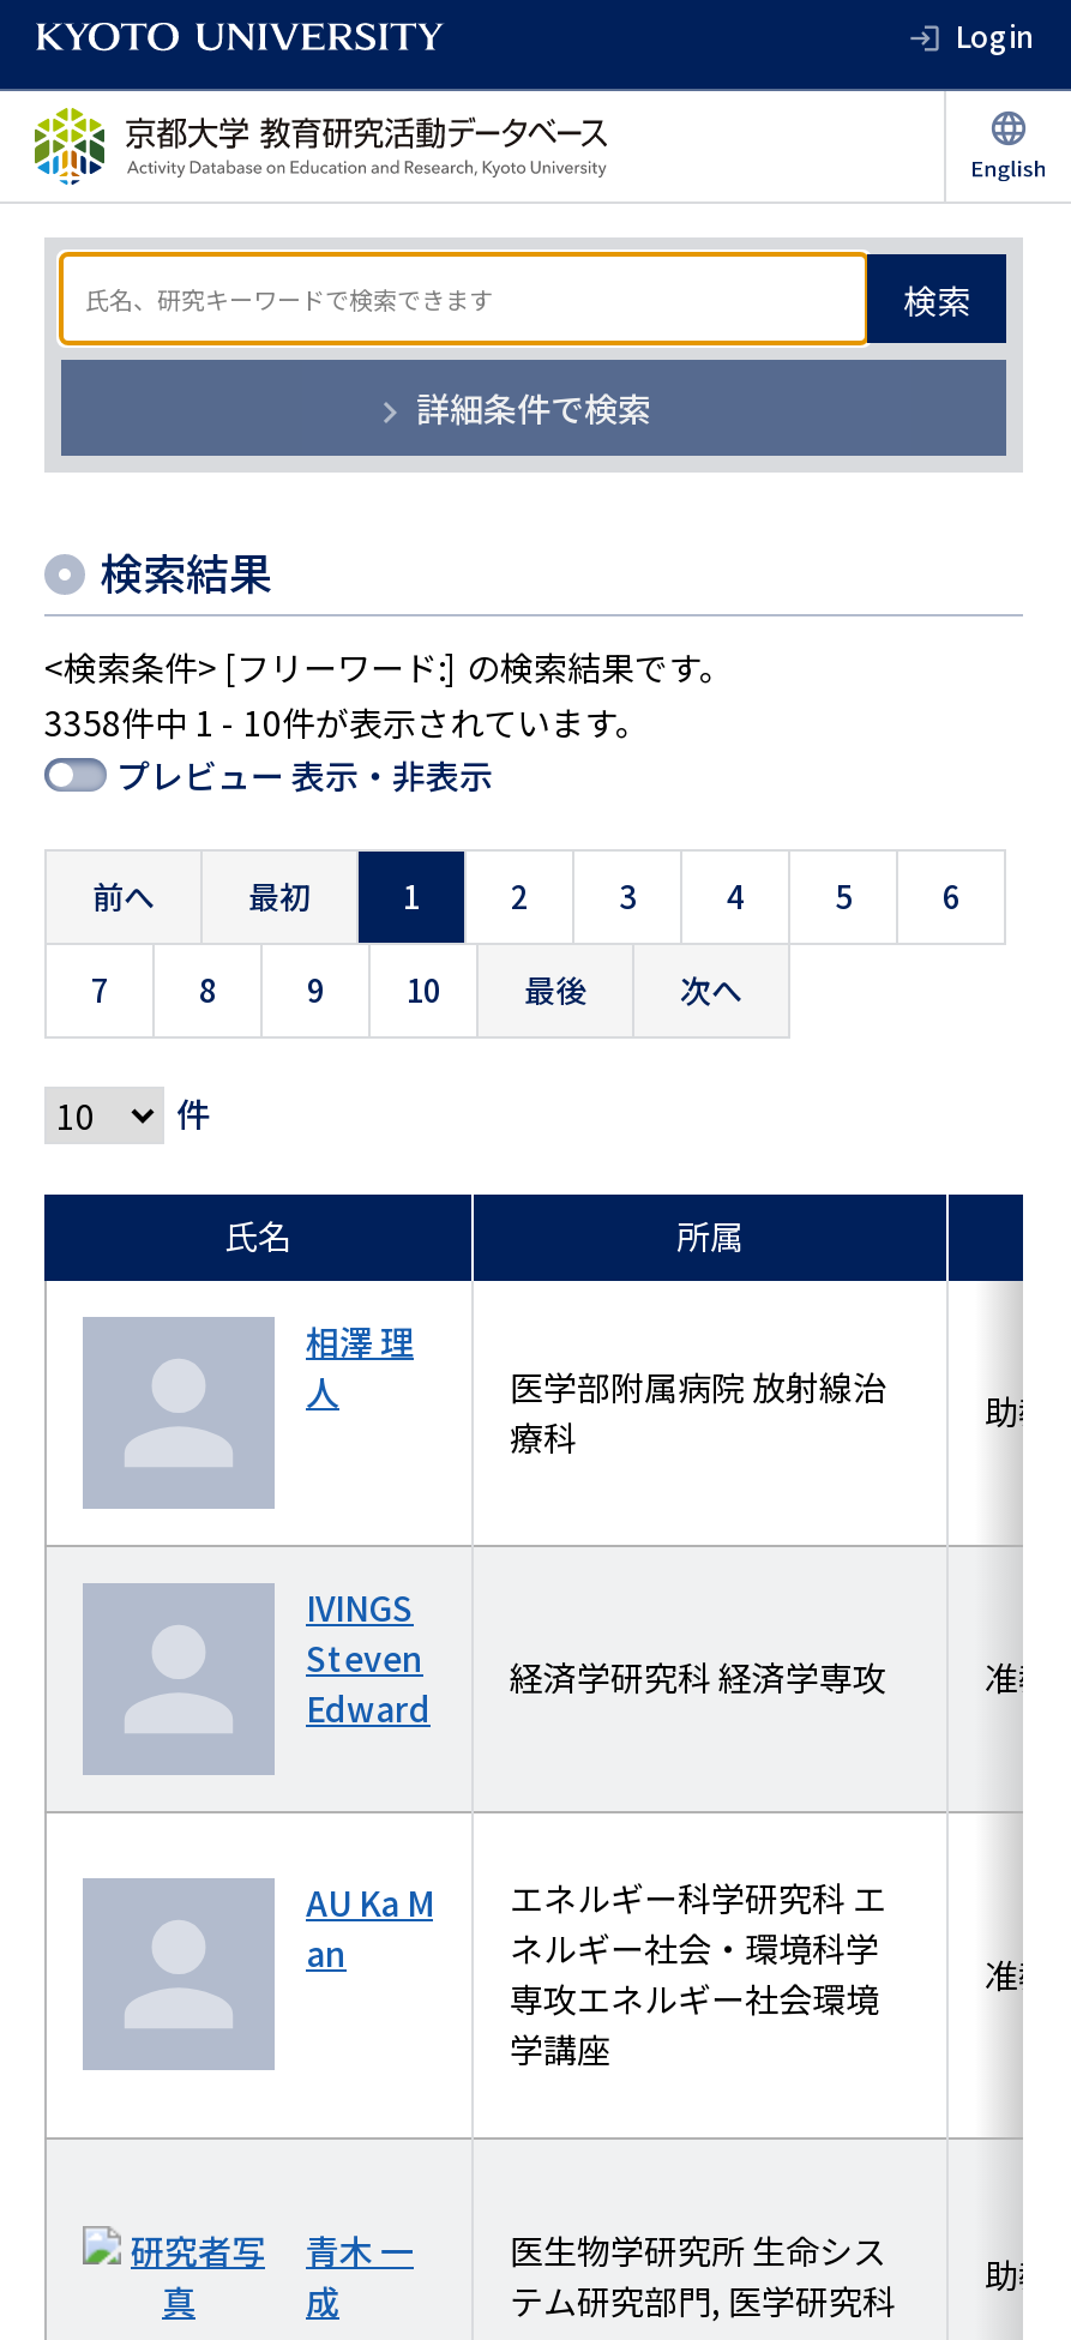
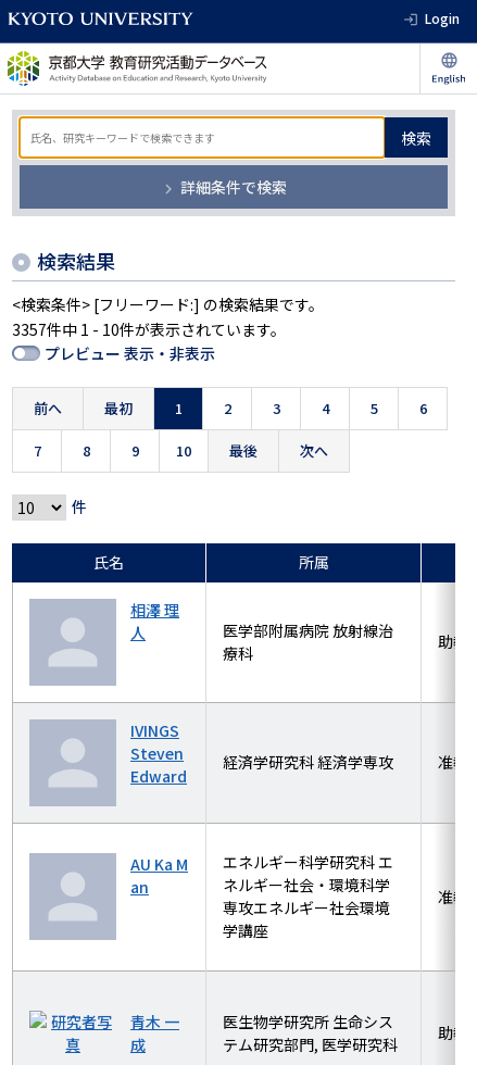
[44,698,649,746] 3358件中 1 - 10件が表示されています。 -> [12,318,286,340] 3357件中 1 - 10件が表示されています。

